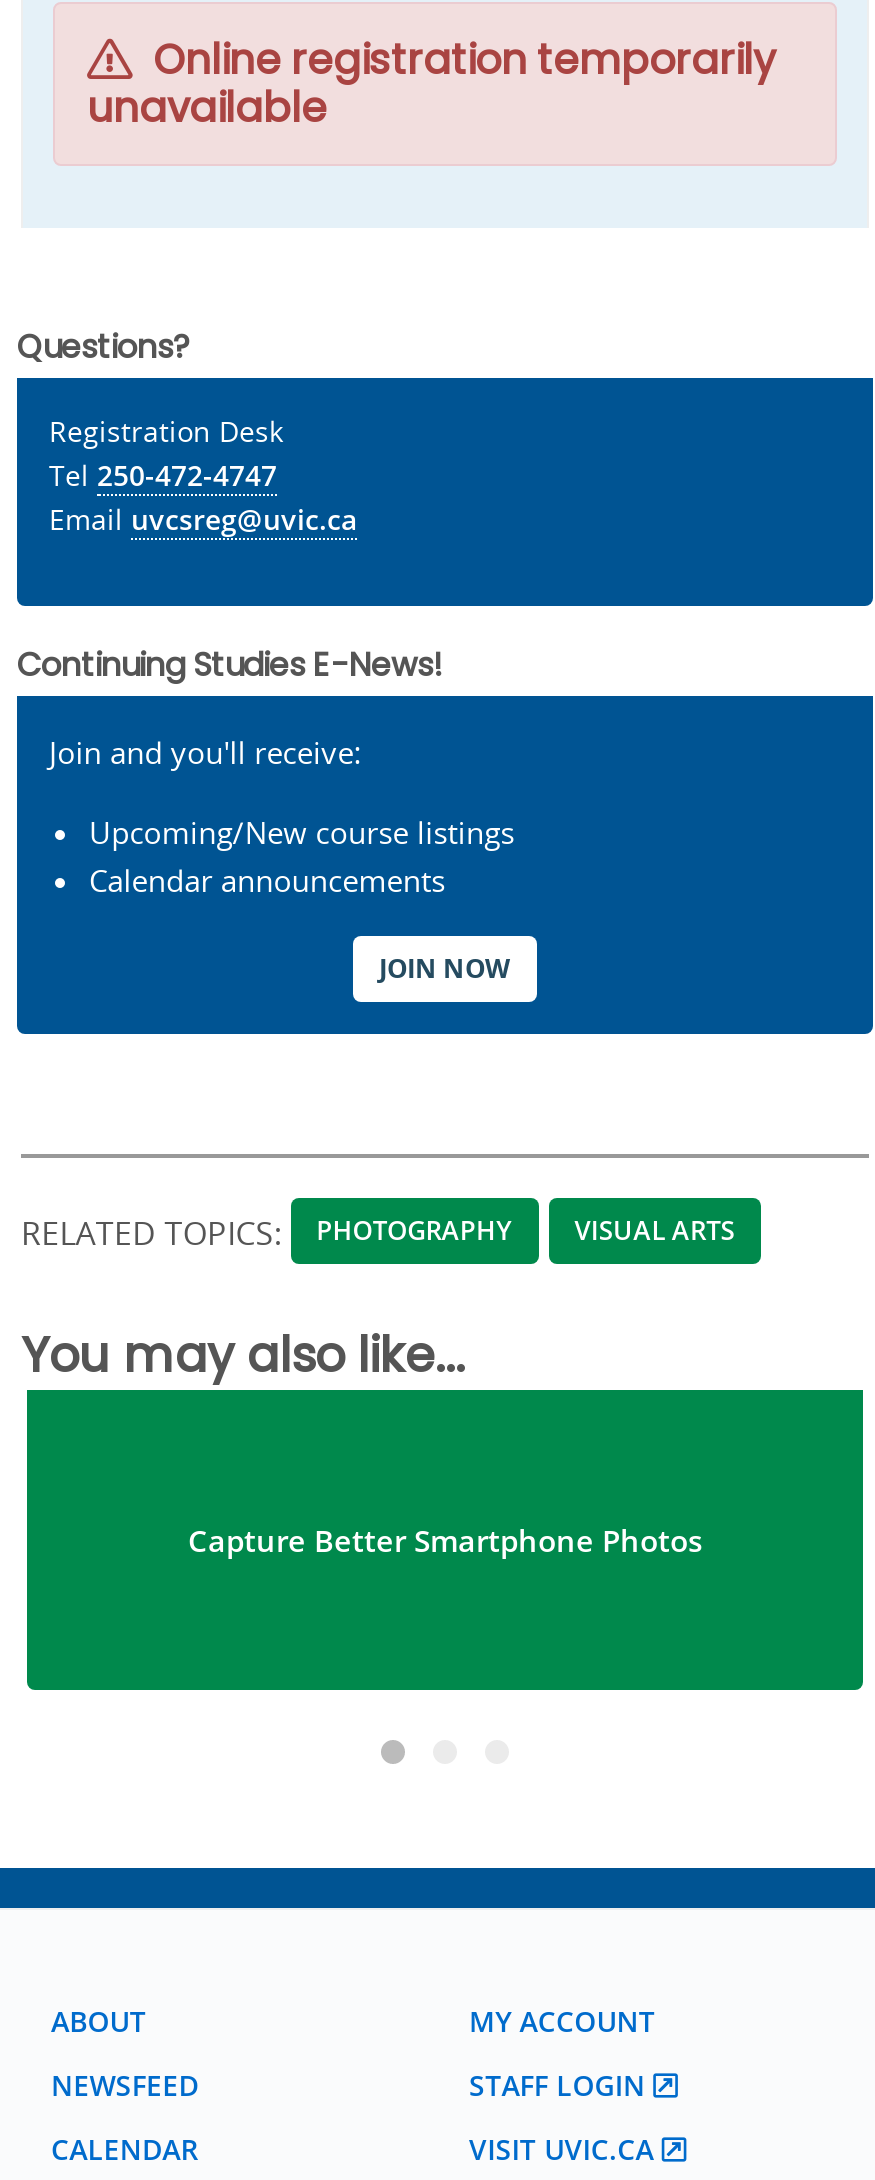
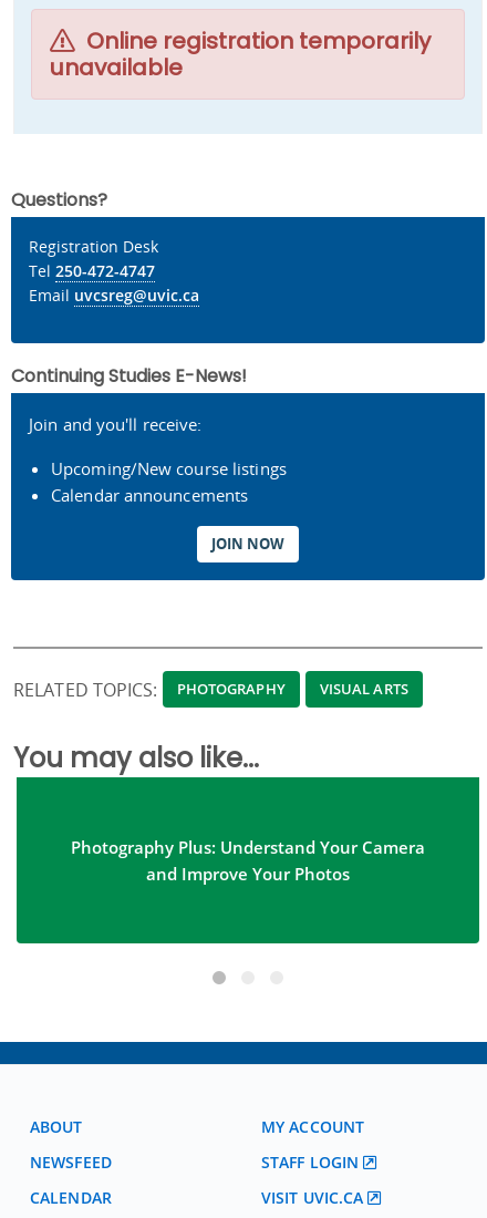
[188,1521,702,1561] Capture Better Smartphone Photos -> [71,836,425,885] Photography Plus: Understand Your Camera | and Improve Your Photos

